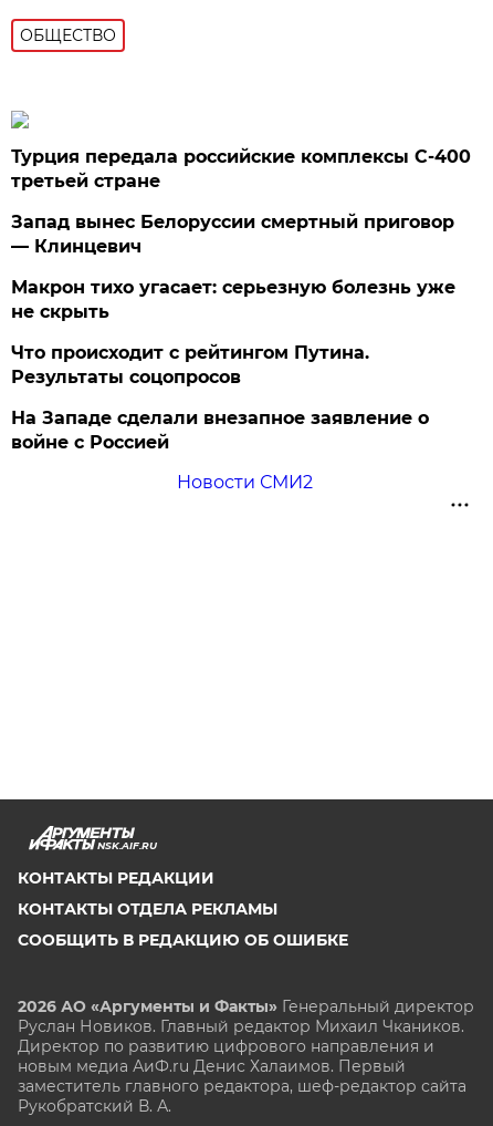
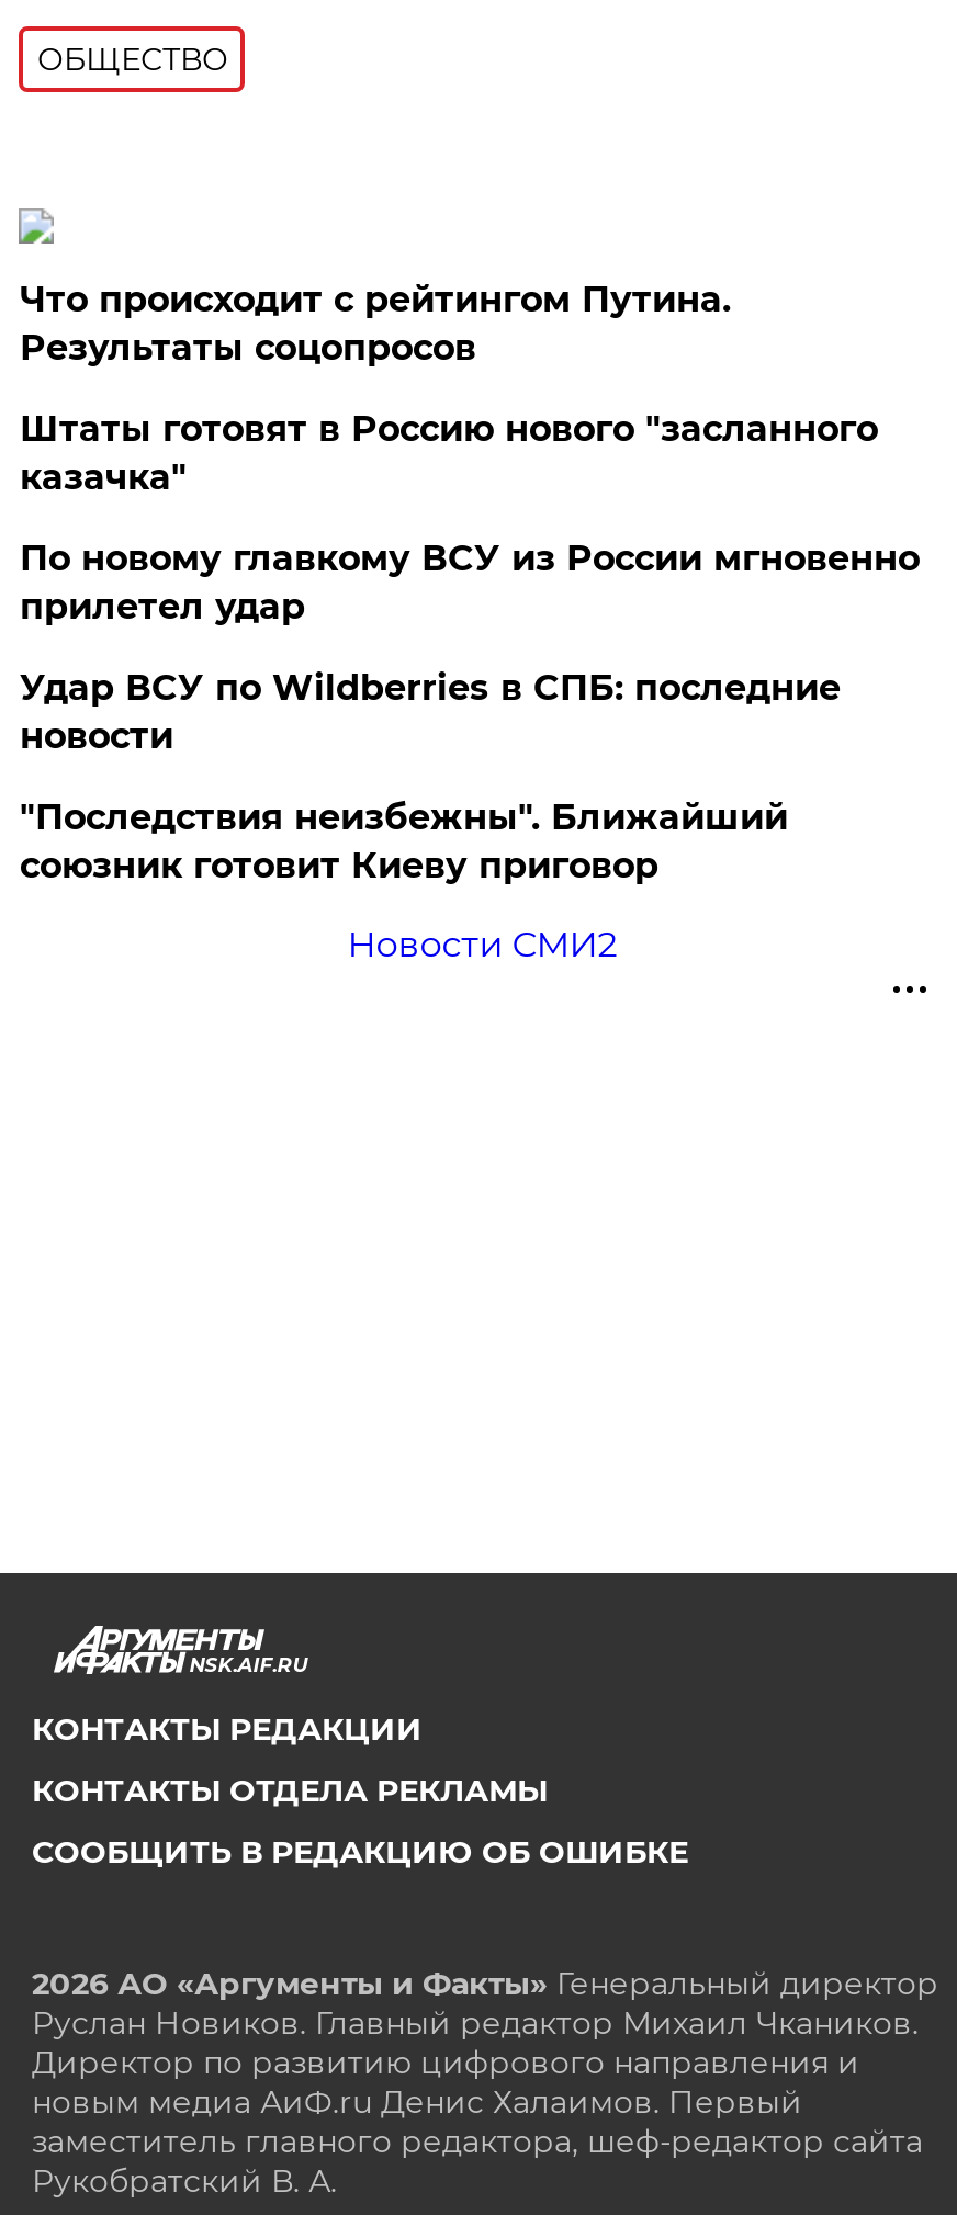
[11,146,471,322] Турция передала российские комплексы С-400 | третьей стране | Запад вынес Белоруссии смертный приговор | — Клинцевич | Макрон тихо угасает: серьезную болезнь уже | не скрыть -> none
moved [11,342,370,388] -> [20,279,731,369]: Что происходит с рейтингом Путина. | Результаты соцопросов
[11,407,429,453] На Западе сделали внезапное заявление о | войне с Россией -> [20,408,919,886] Штаты готовят в Россию нового "засланного | казачка" | По новому главкому ВСУ из России мгновенно | прилетел удар | Удар ВСУ по Wildberries в СПБ: последние | новости | "Последствия неизбежны". Ближайший | союзник готовит Киеву приговор

